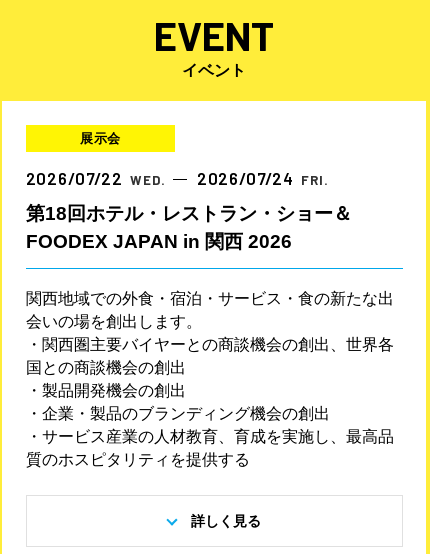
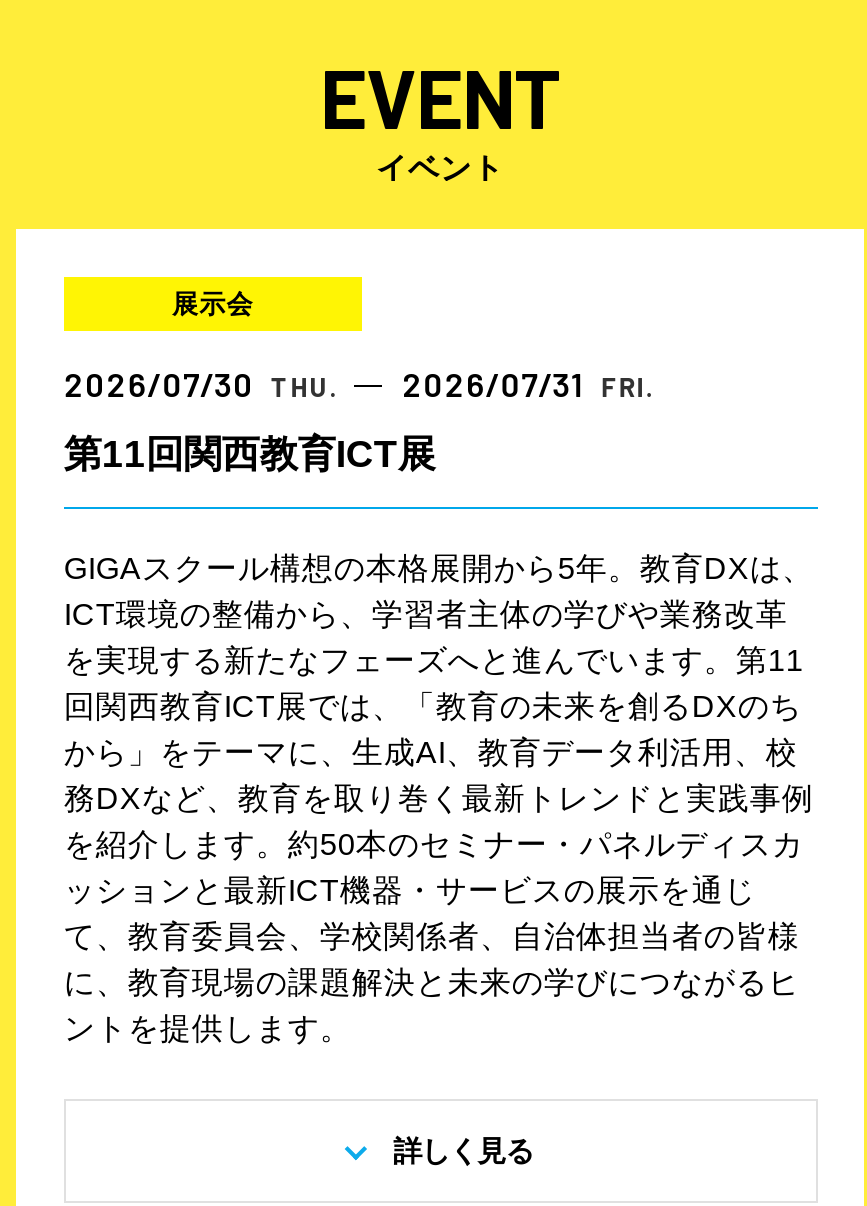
[26,168,329,188] 2026 07/22 WED. | 2026 07/24 FRI. -> [64,363,656,403] 2026 07/30 THU. | 2026 07/31 FRI.
[26,203,352,252] 第18回ホテル・レストラン・ショー＆ | FOODEX JAPAN in 関西 2026 -> [64,434,436,476] 第11回関西教育ICT展
[26,290,394,468] 関西地域での外食・宿泊・サービス・食の新たな出 | 会いの場を創出します。 | ・関西圏主要バイヤーとの商談機会の創出、世界各 | 国との商談機会の創出 | ・製品開発機会の創出 | ・企業・製品のブランディング機会の創出 | ・サービス産業の人材教育、育成を実施し、最高品 | 質のホスピタリティを提供する -> [64,552,814,1046] GIGAスクール構想の本格展開から5年。教育DXは、 | ICT環境の整備から、学習者主体の学びや業務改革 | を実現する新たなフェーズへと進んでいます。第11 | 回関西教育ICT展では、「教育の未来を創るDXのち | から」をテーマに、生成AI、教育データ利活用、校 | 務DXなど、教育を取り巻く最新トレンドと実践事例 | を紹介します。約50本のセミナー・パネルディスカ | ッションと最新ICT機器・サービスの展示を通じ | て、教育委員会、学校関係者、自治体担当者の皆様 | に、教育現場の課題解決と未来の学びにつながるヒ | ントを提供します。

